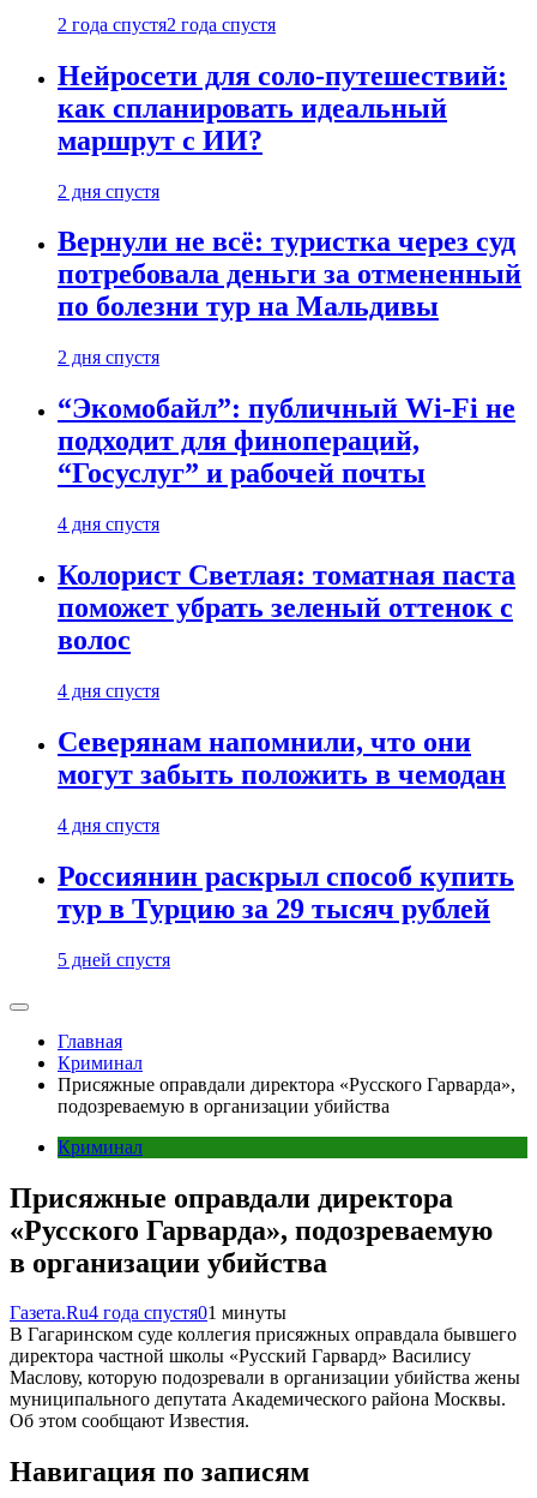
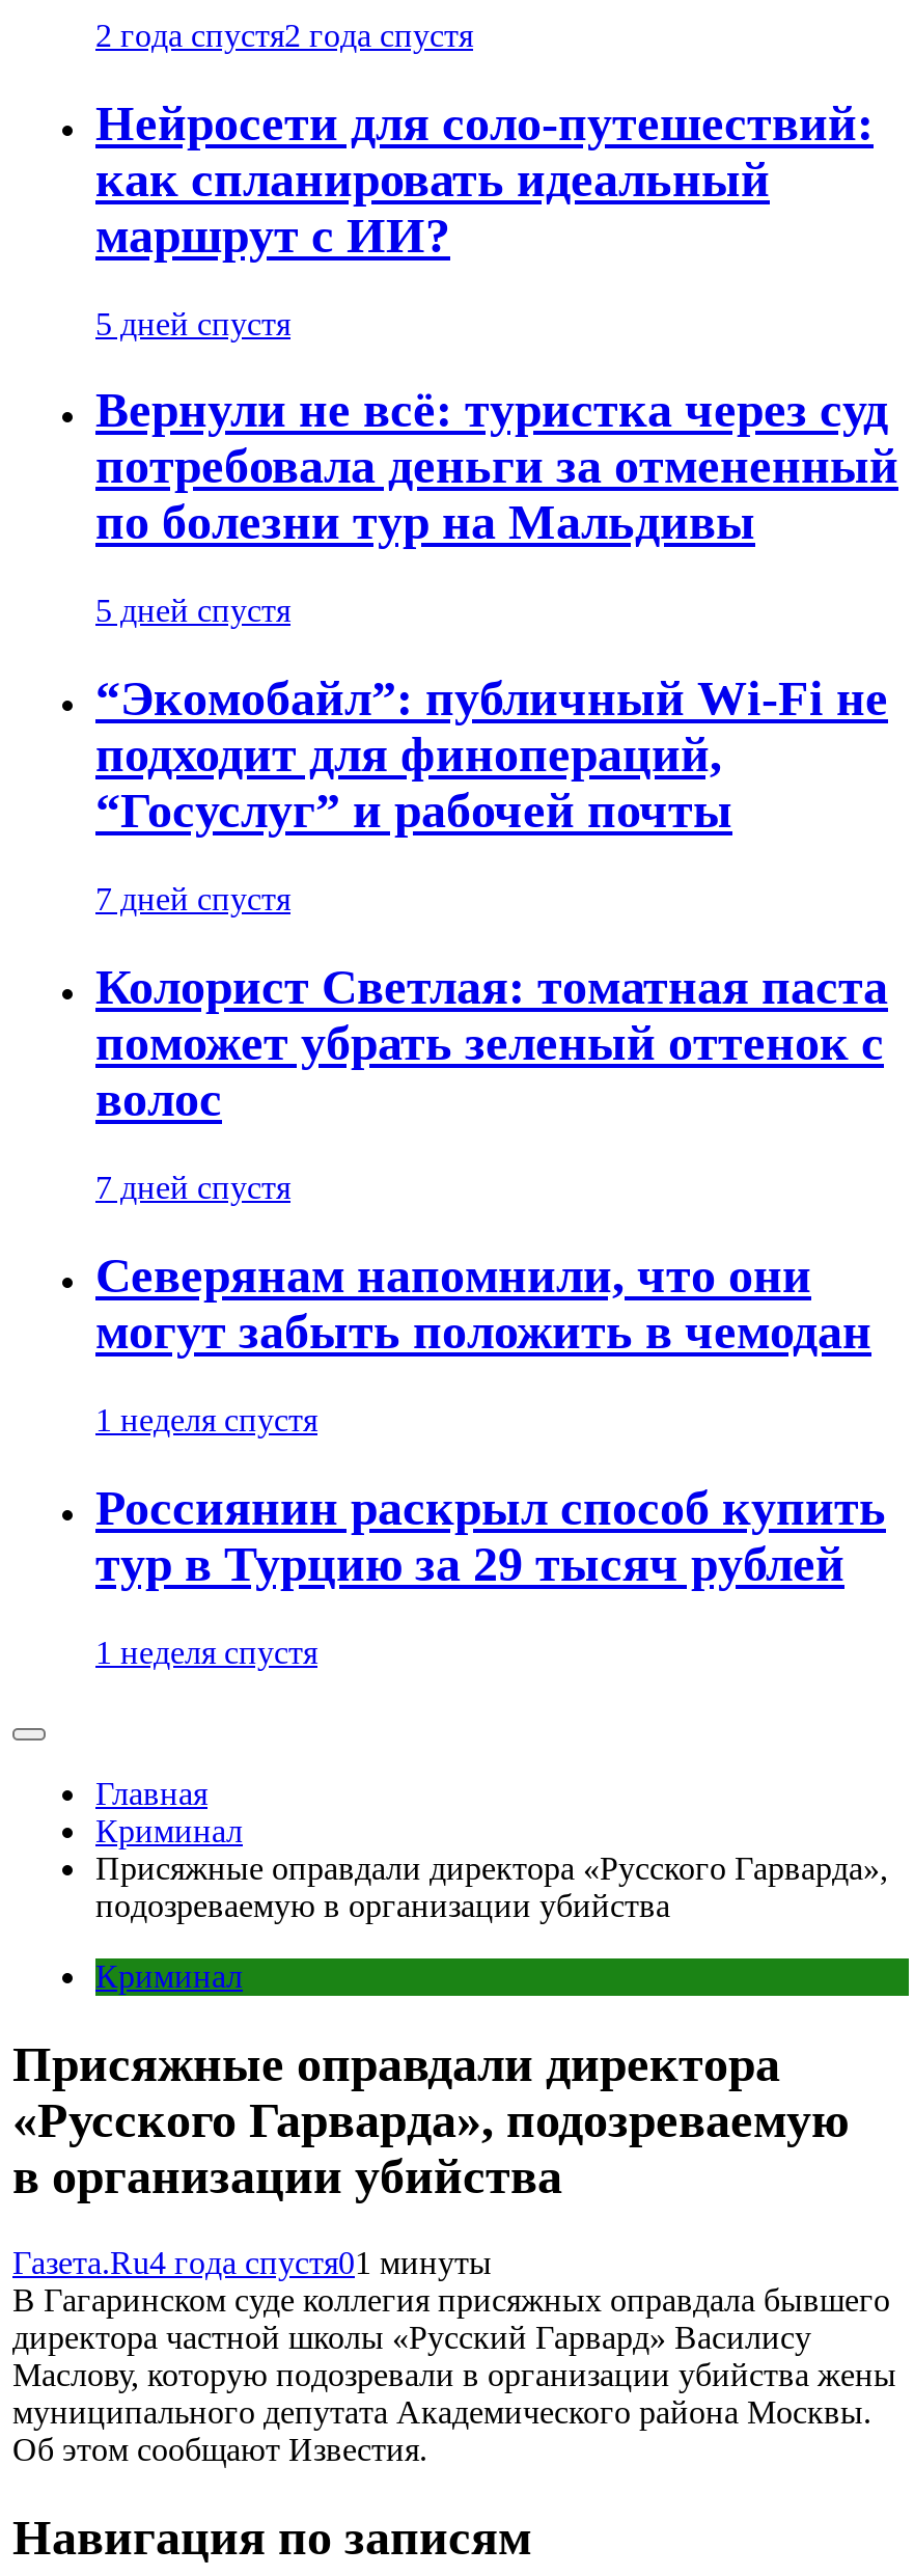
[58,181,159,201] 2 дня спустя -> [95,305,290,341] 5 дней спустя
[58,347,159,368] 2 дня спустя -> [95,593,290,629] 5 дней спустя
[58,514,159,534] 4 дня спустя -> [95,882,290,917] 7 дней спустя
[58,681,159,701] 4 дня спустя -> [95,1170,290,1205] 7 дней спустя
[58,815,159,835] 4 дня спустя -> [95,1402,317,1437] 1 неделя спустя
[58,949,170,969] 5 дней спустя -> [95,1634,317,1669] 1 неделя спустя

